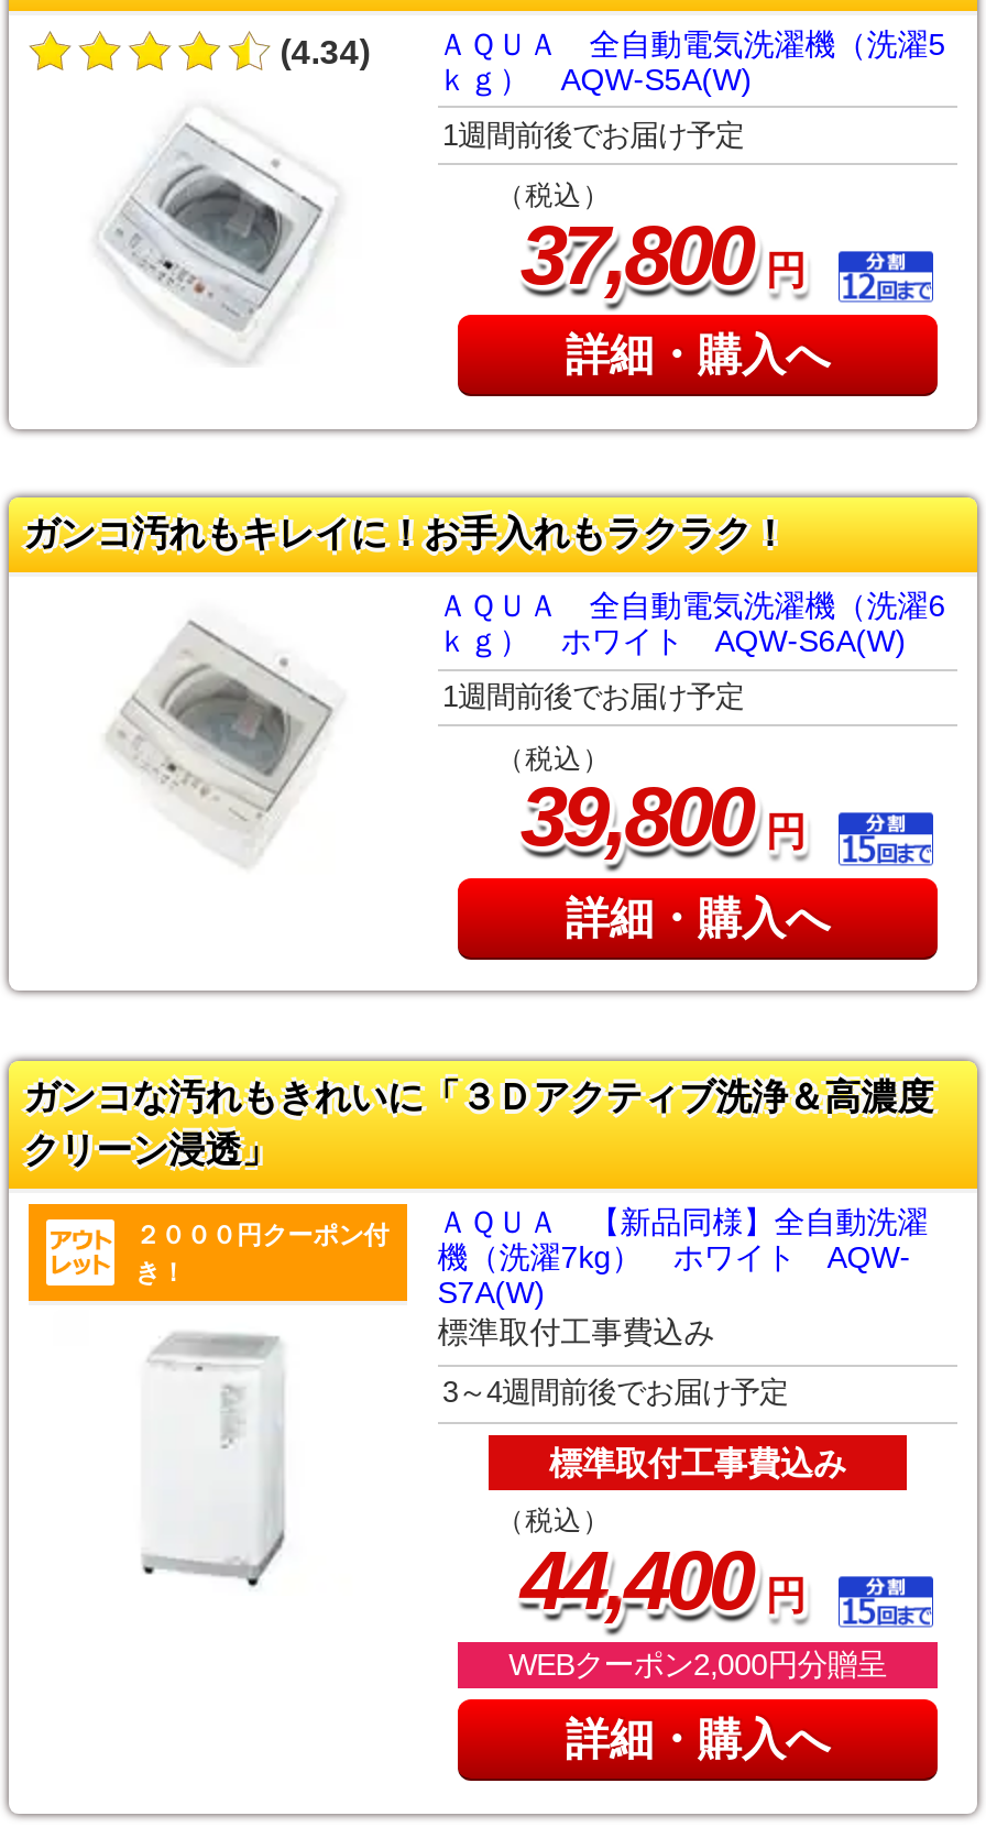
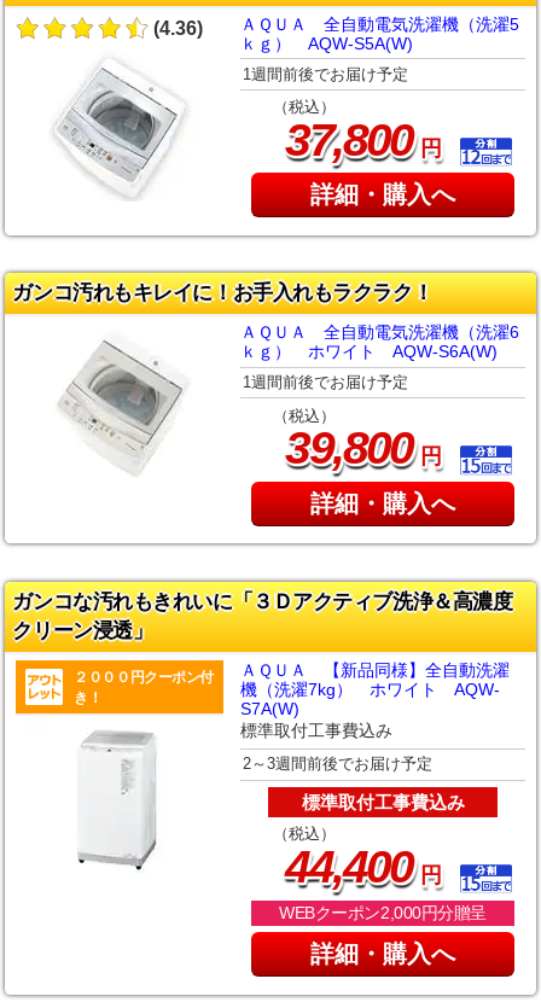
[280,26,946,70] (4.34) ＡＱＵＡ 全自動電気洗濯機（洗濯5 -> [154,14,519,39] (4.36) ＡＱＵＡ 全自動電気洗濯機（洗濯5
[442,1376,788,1409] 3～4週間前後でお届け予定 -> [243,755,432,773] 2～3週間前後でお届け予定

